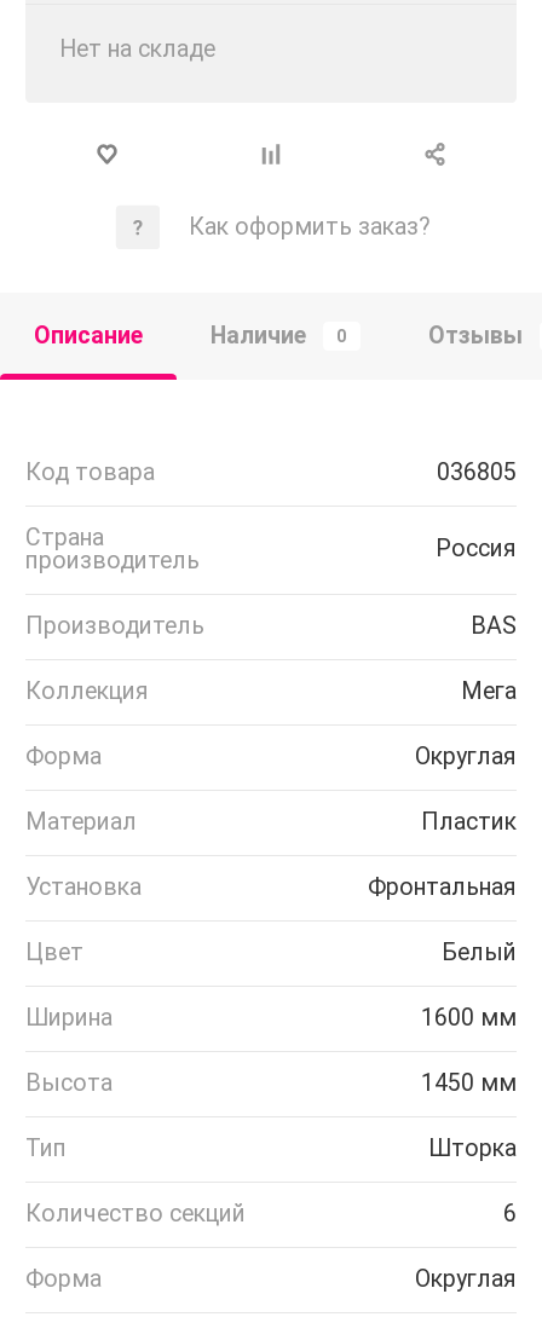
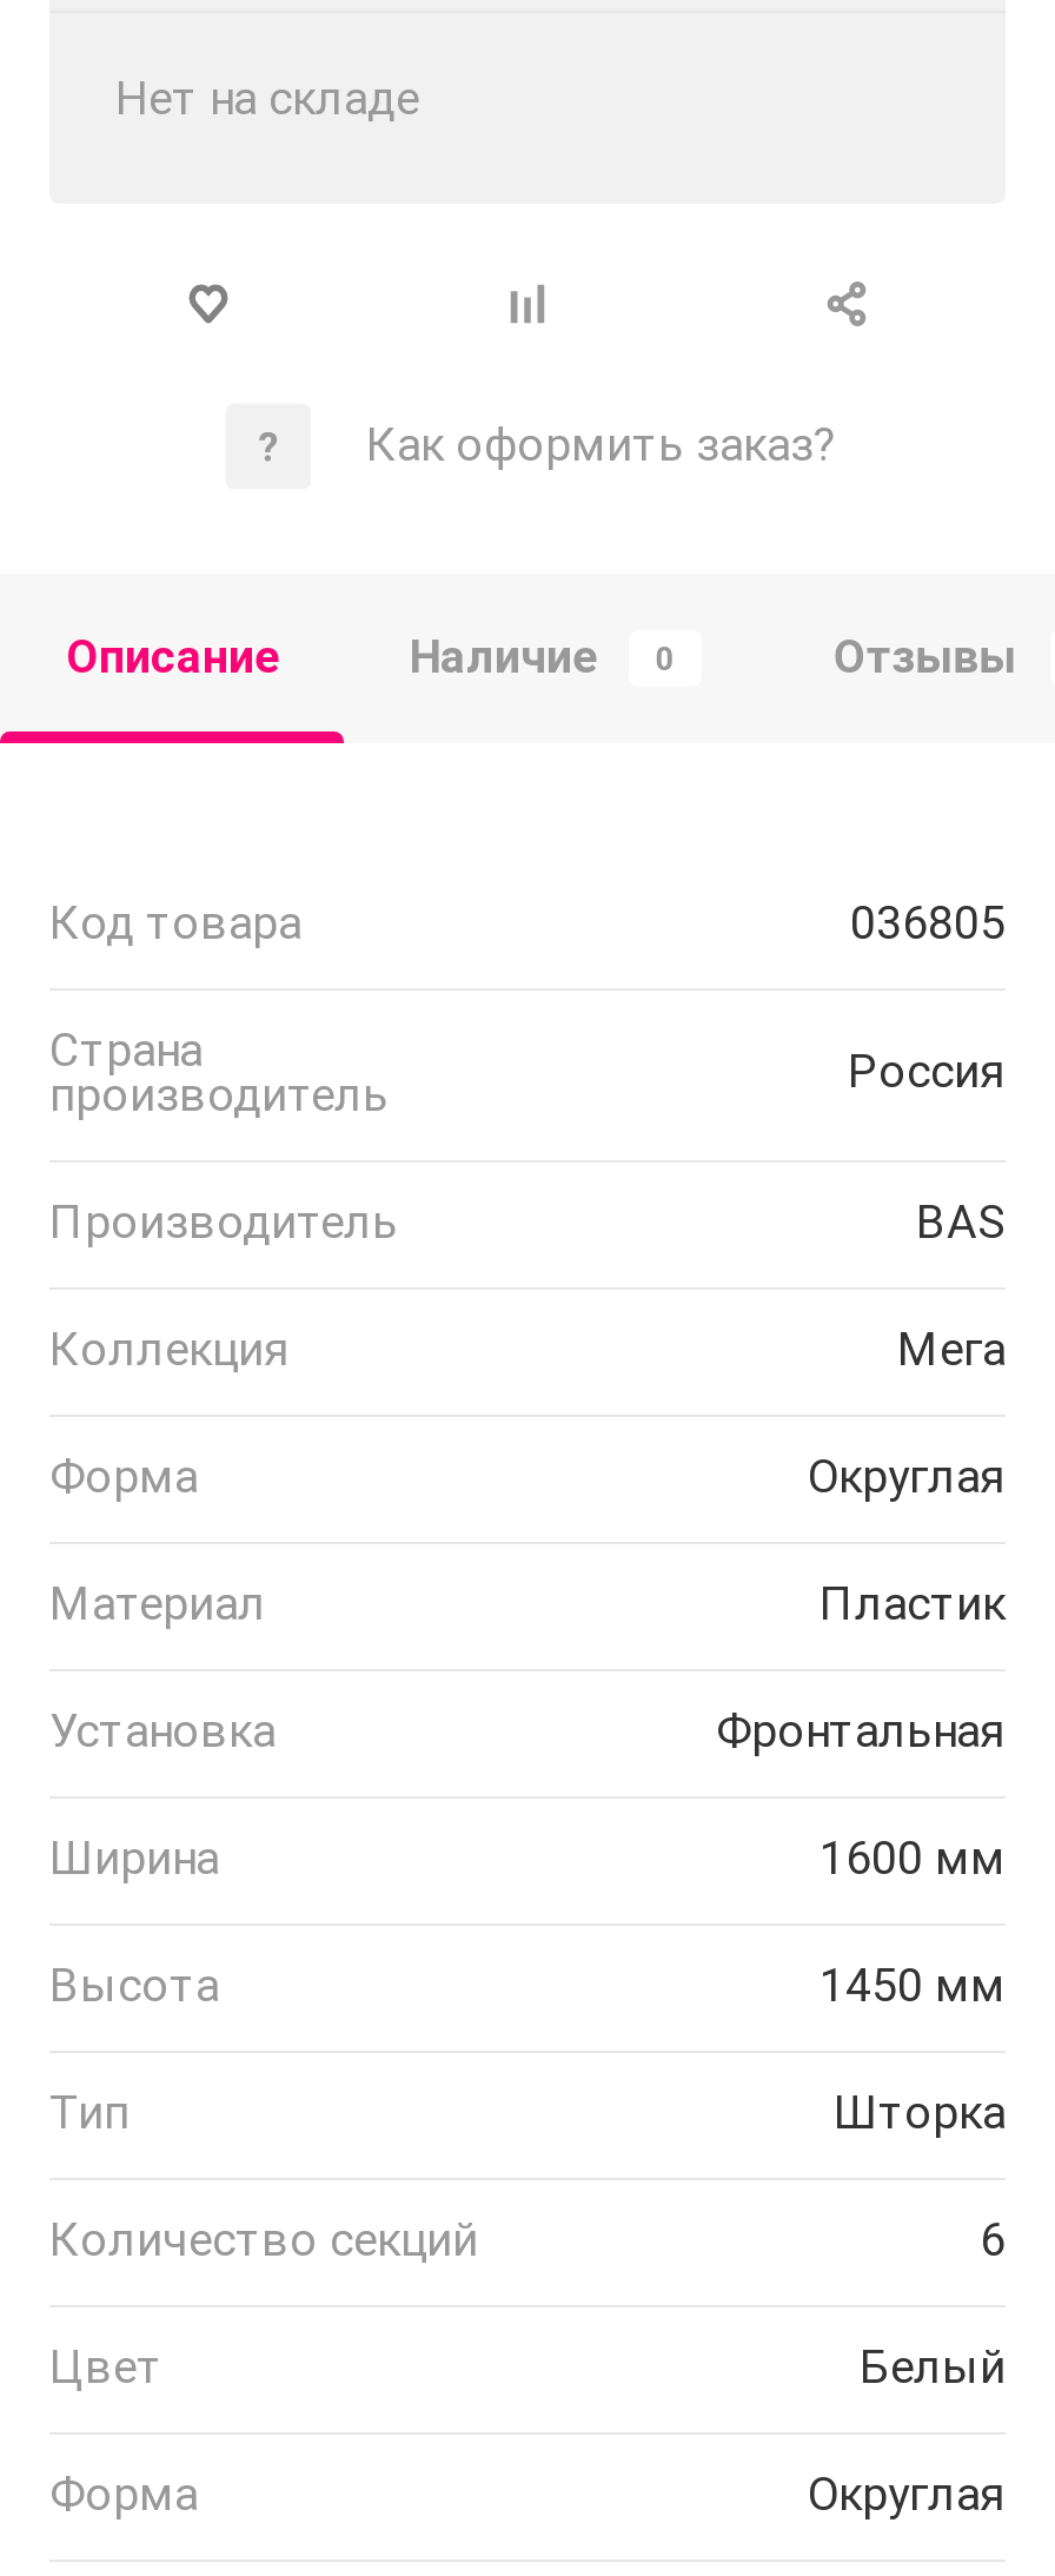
moved [25,939,517,967] -> [49,2341,1006,2395]: Цвет | Белый
moved [25,1004,517,1228] -> [49,1832,1006,2268]: Ширина | 1600 мм | Высота | 1450 мм | Тип | Шторка | Количество секций | 6

